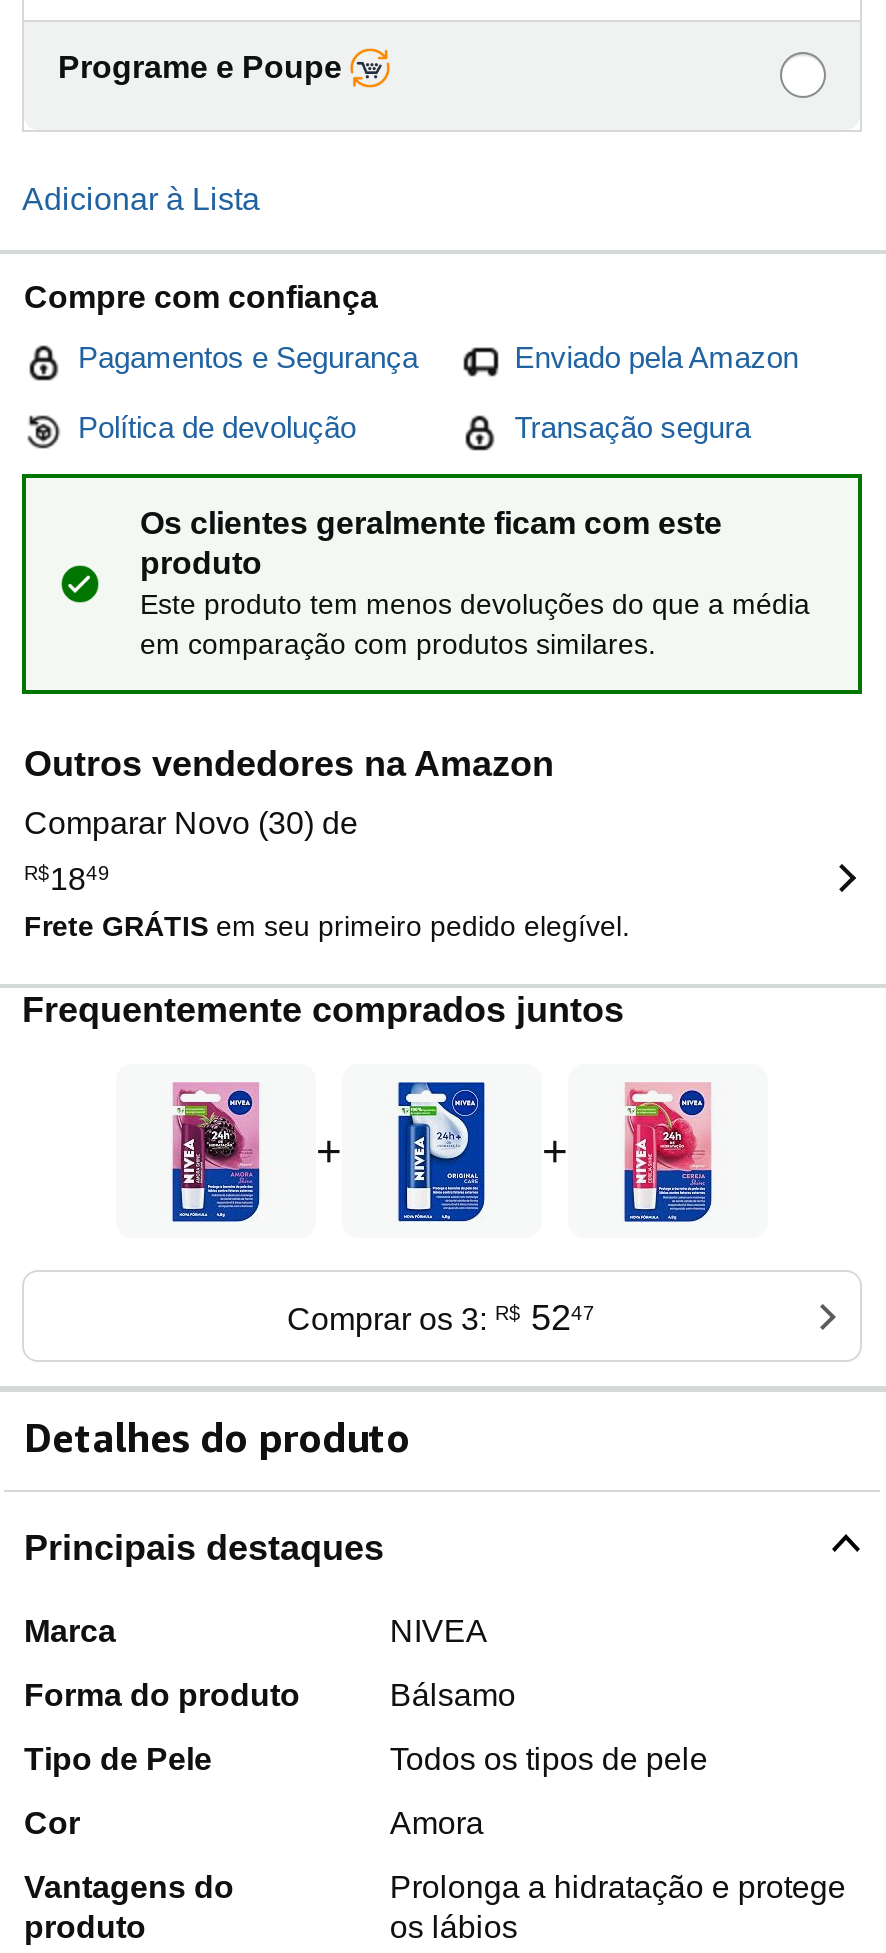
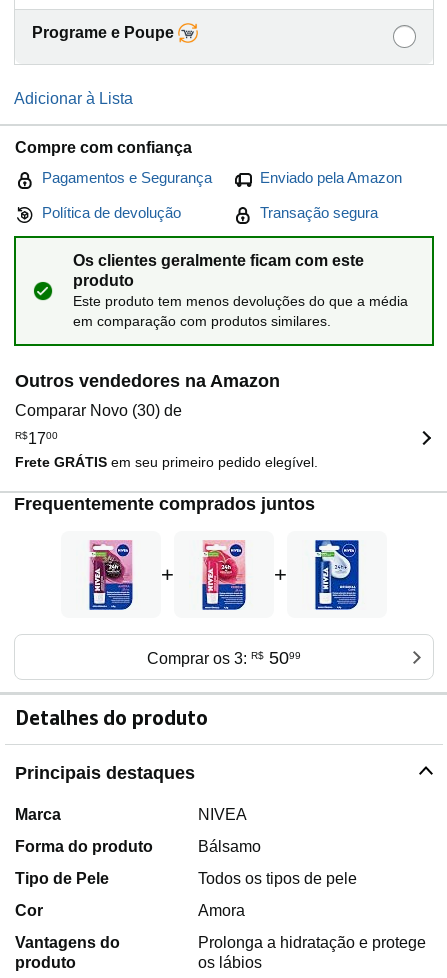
[24,863,110,897] R$1849 -> [15,430,58,447] R$1700
[396,1080,488,1204] [image] -> [201,540,247,607] [image]
[624,1082,712,1222] [image] -> [314,539,360,610] [image]
[287,1299,595,1339] Comprar os 3: R$5247 -> [146,648,300,668] Comprar os 3: R$5099

